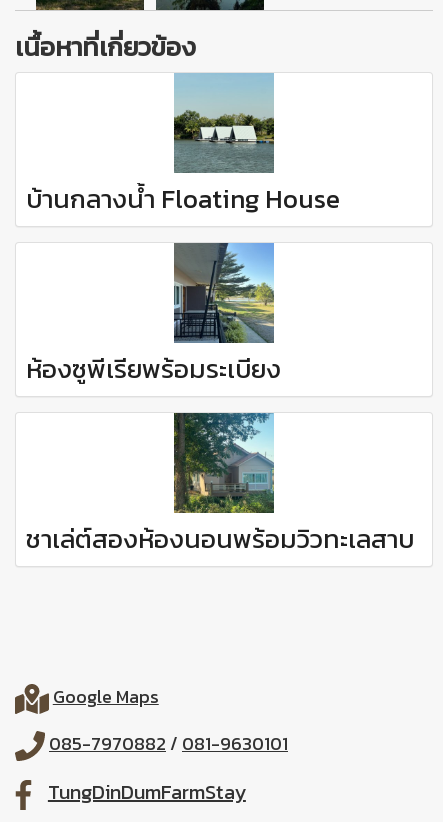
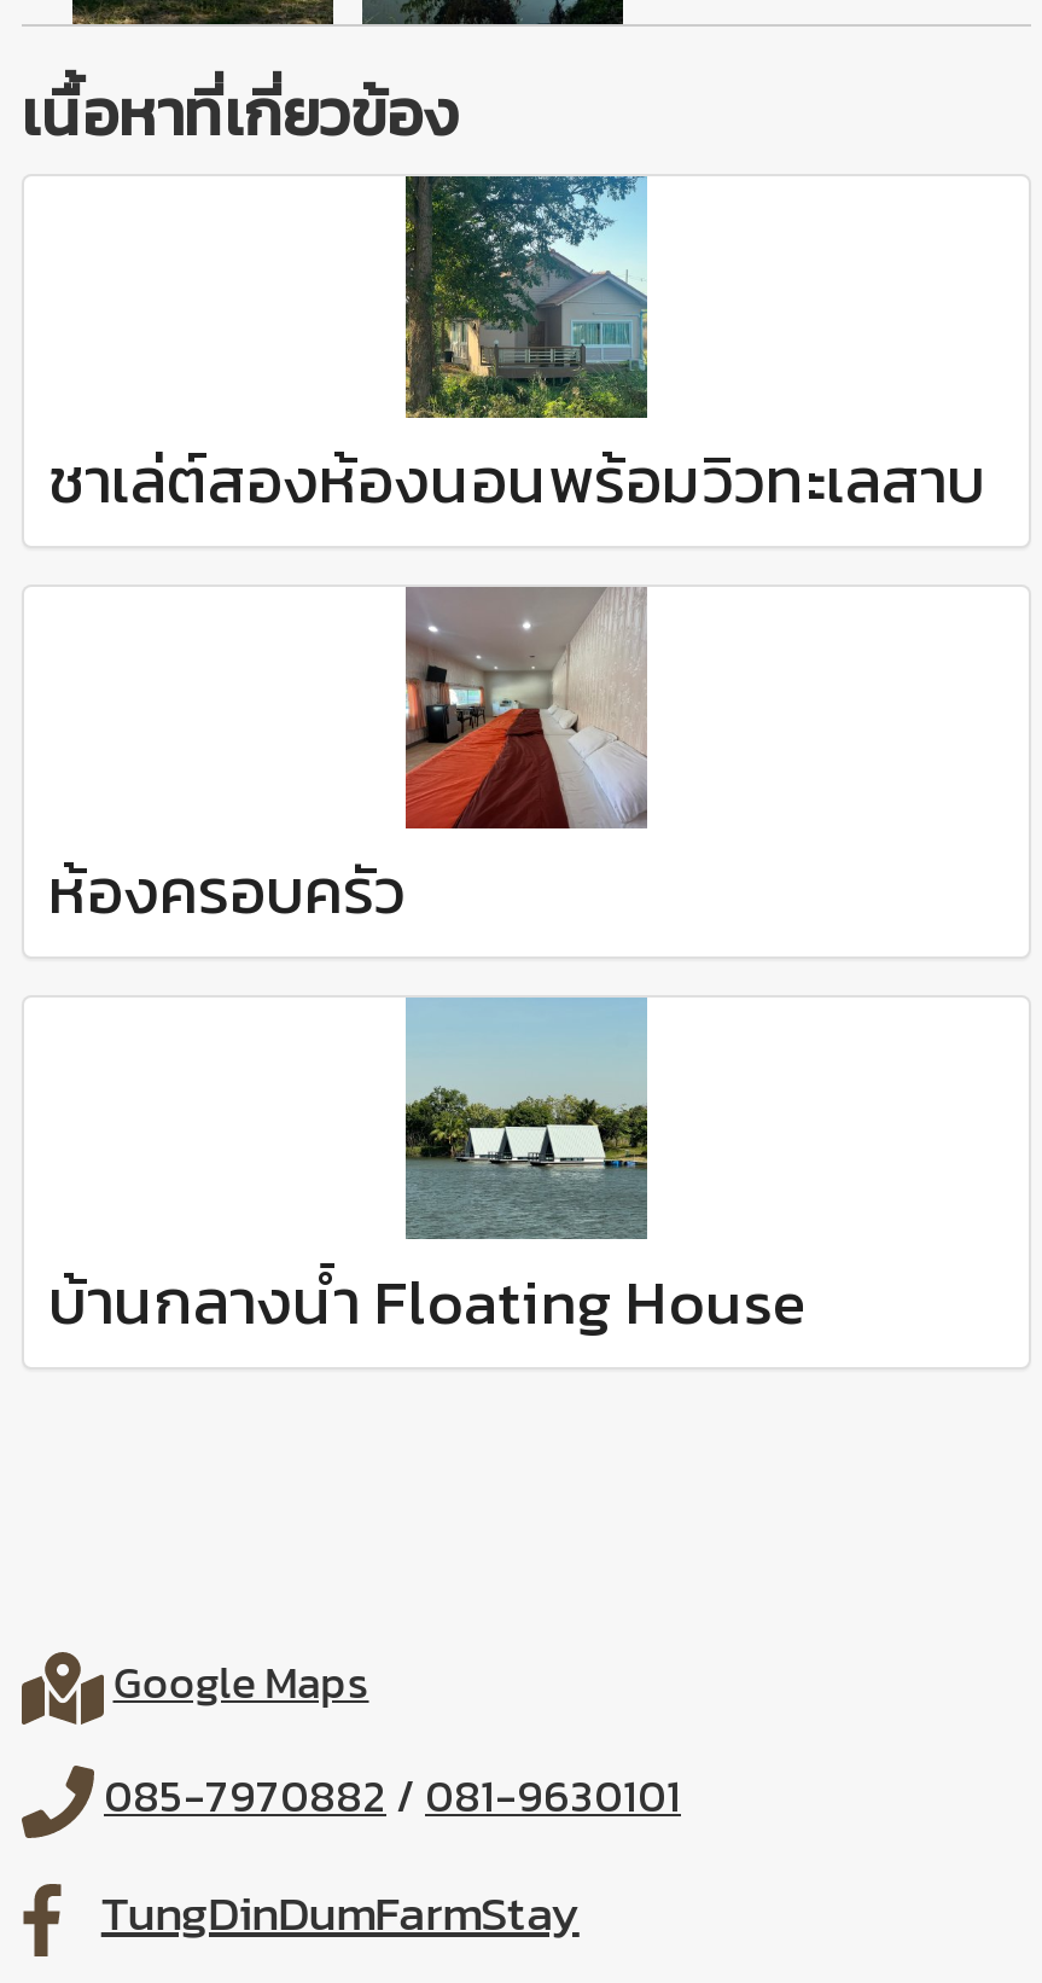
none -> [48,844,406,938] ห้องครอบครัว
moved [26,107,340,218] -> [48,1080,807,1349]: [image] | บ้านกลางน้ำ Floating House
[173,242,274,342] [image] -> [403,585,647,826] [image]
[26,349,281,388] ห้องซูพีเรียพร้อมระเบียง -> none
moved [26,412,414,558] -> [48,174,985,528]: [image] | ชาเล่ต์สองห้องนอนพร้อมวิวทะเลสาบ

